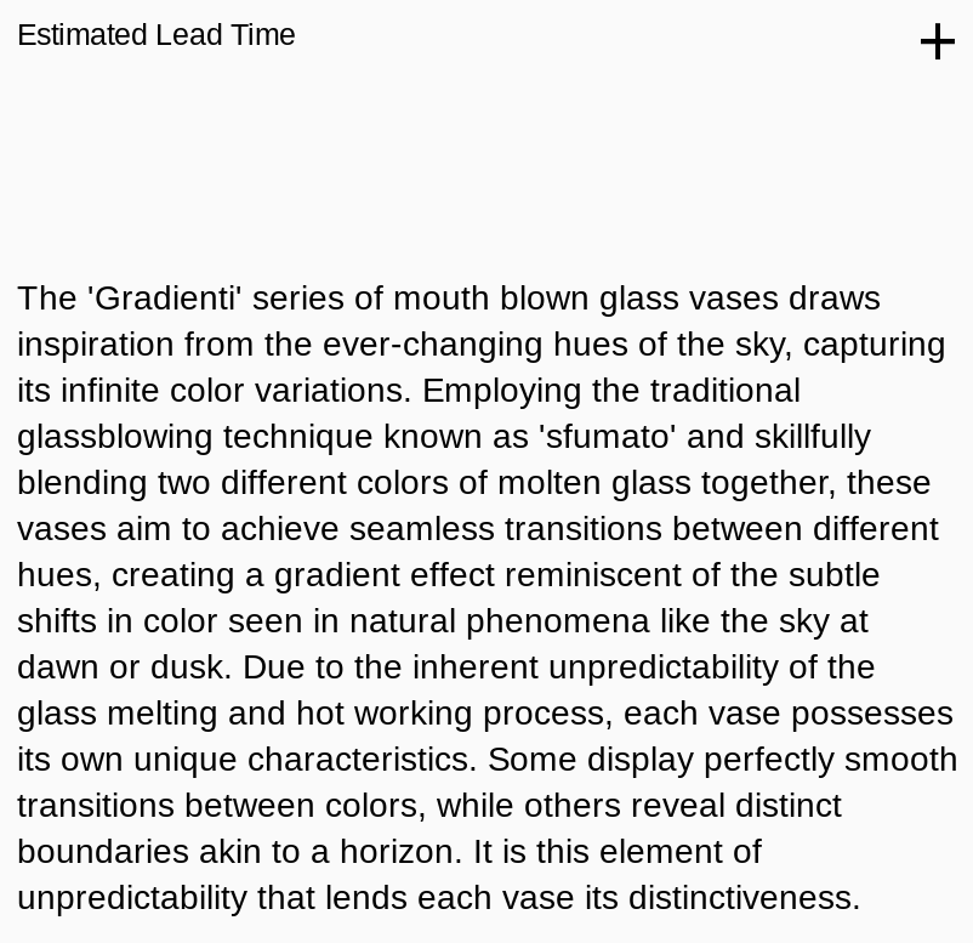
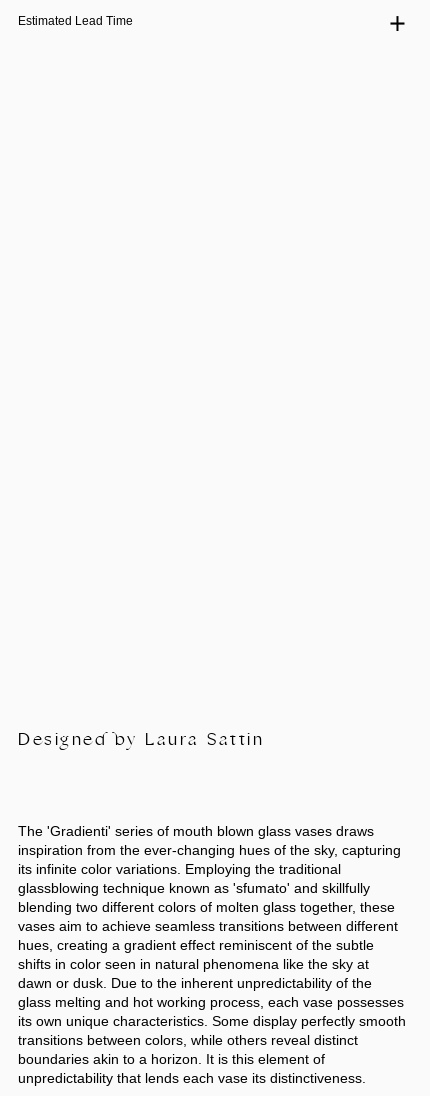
none -> [18,729,264,750] Designed by Laura Sattin

